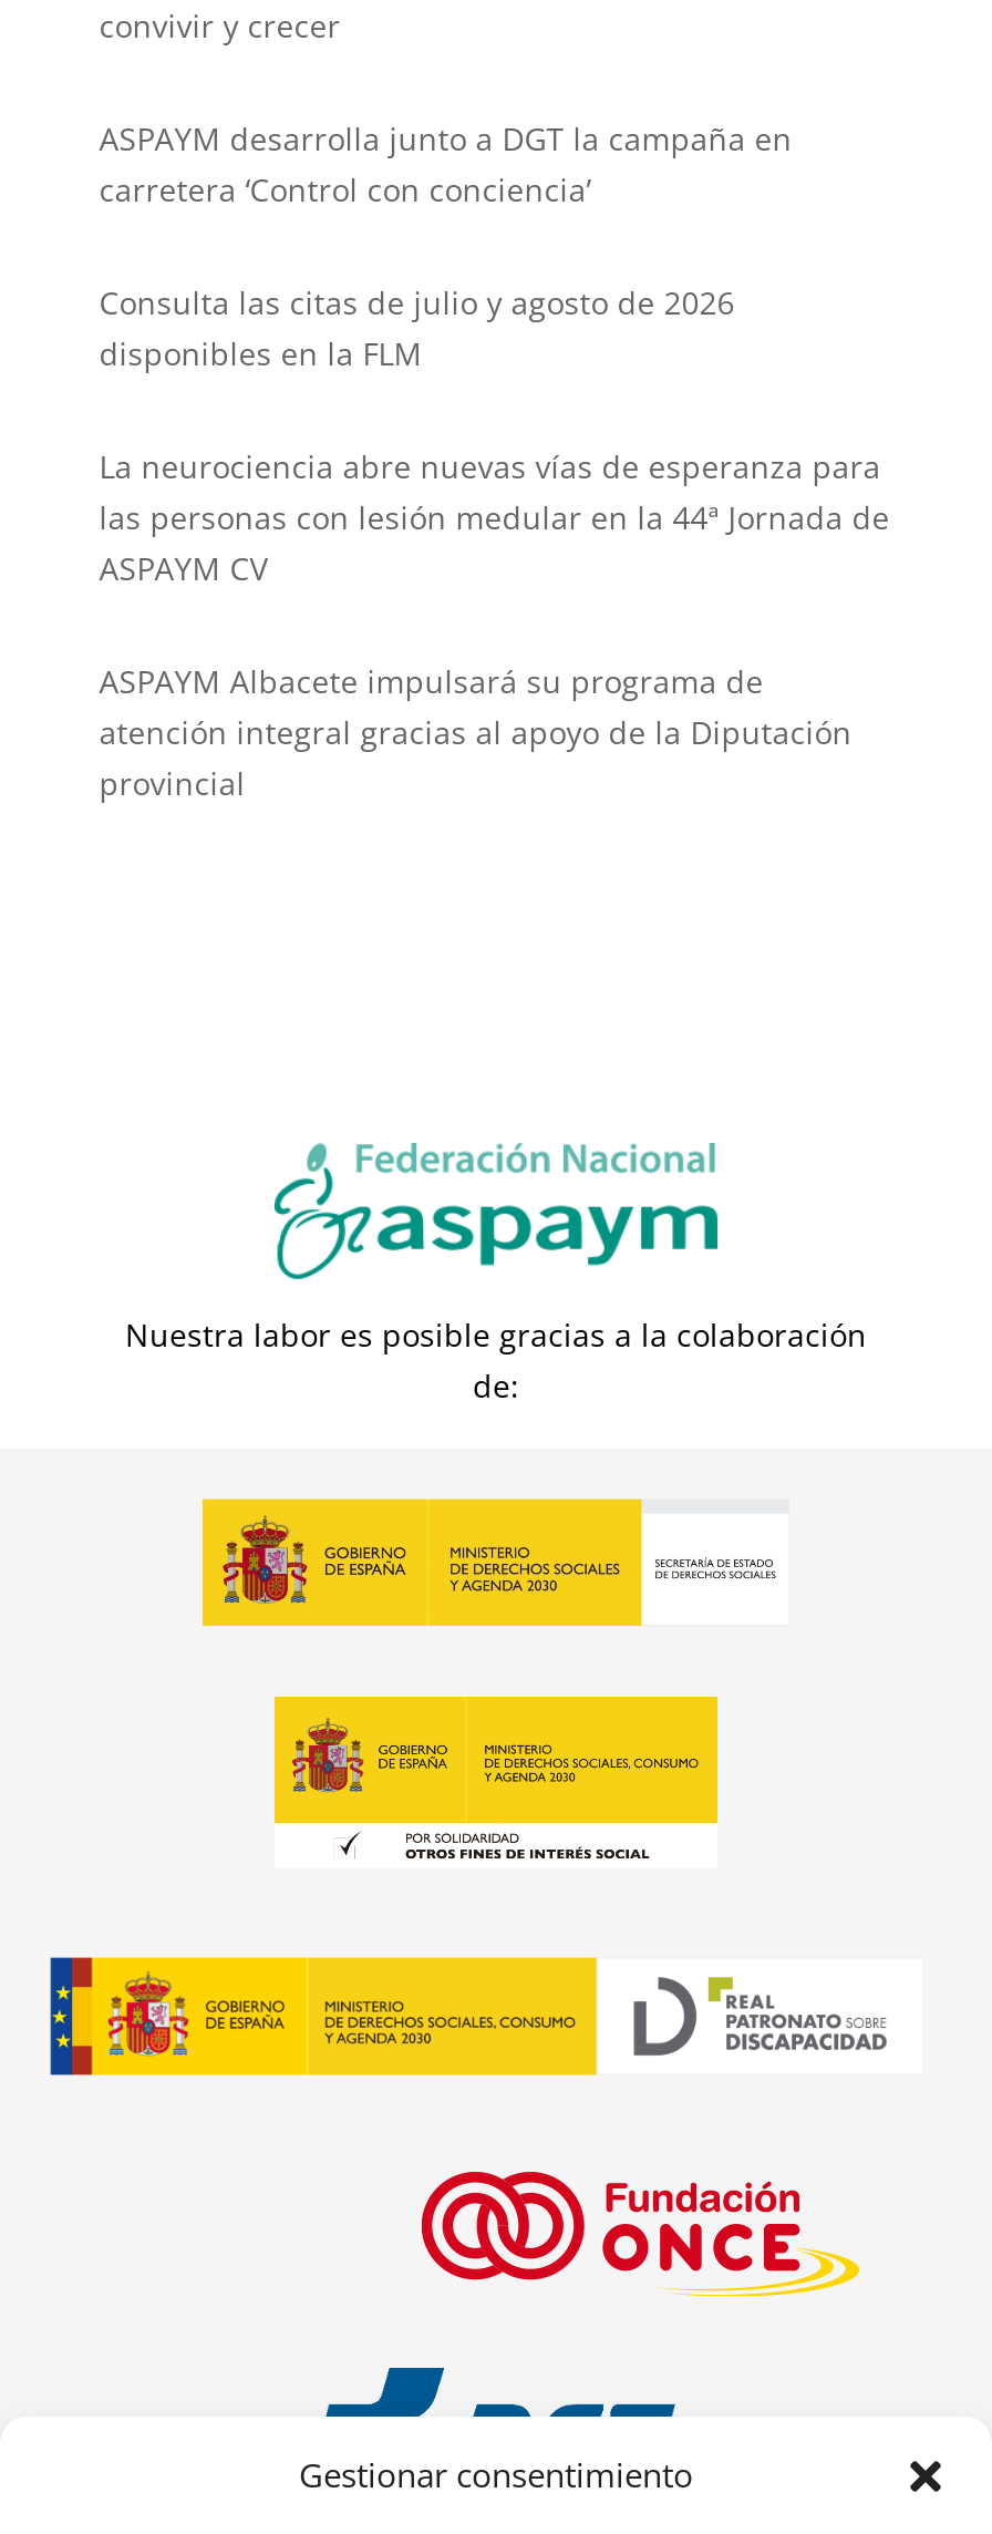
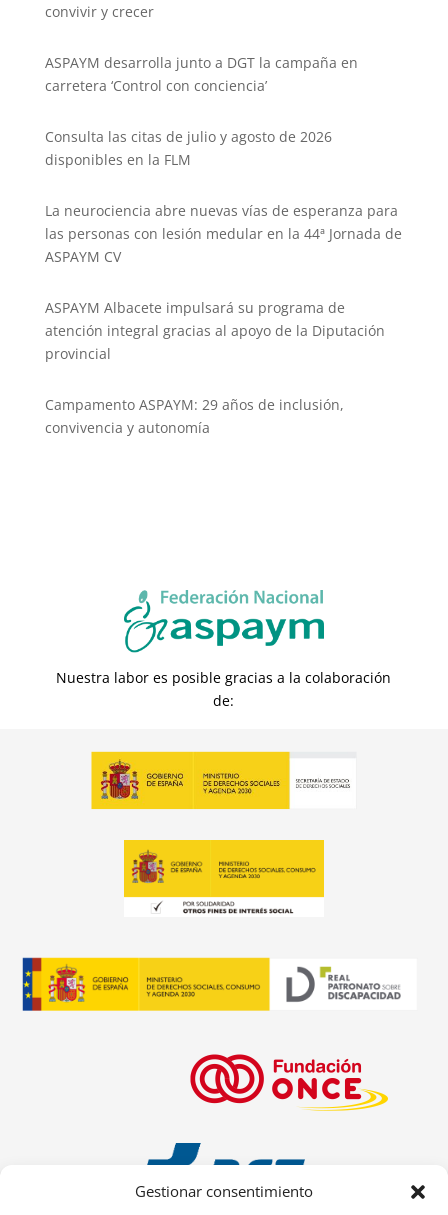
none -> [45,395,344,437] Campamento ASPAYM: 29 años de inclusión, | convivencia y autonomía

